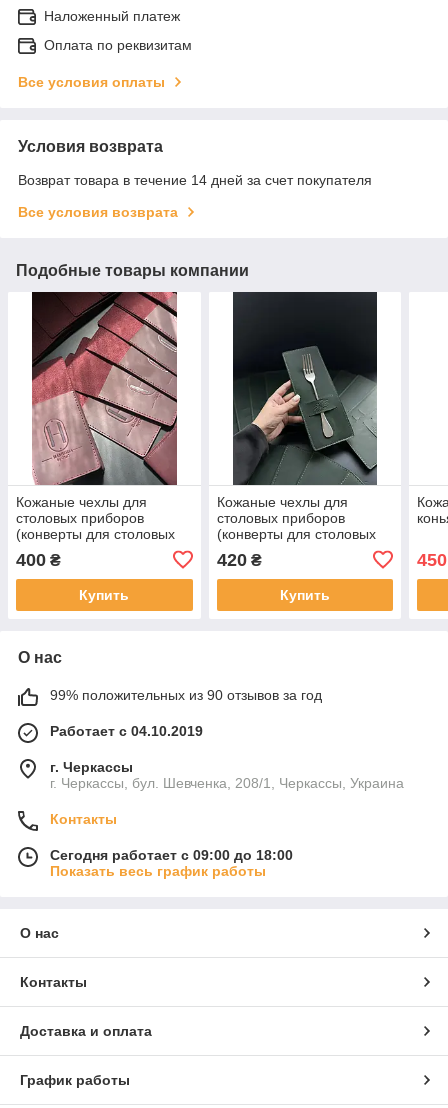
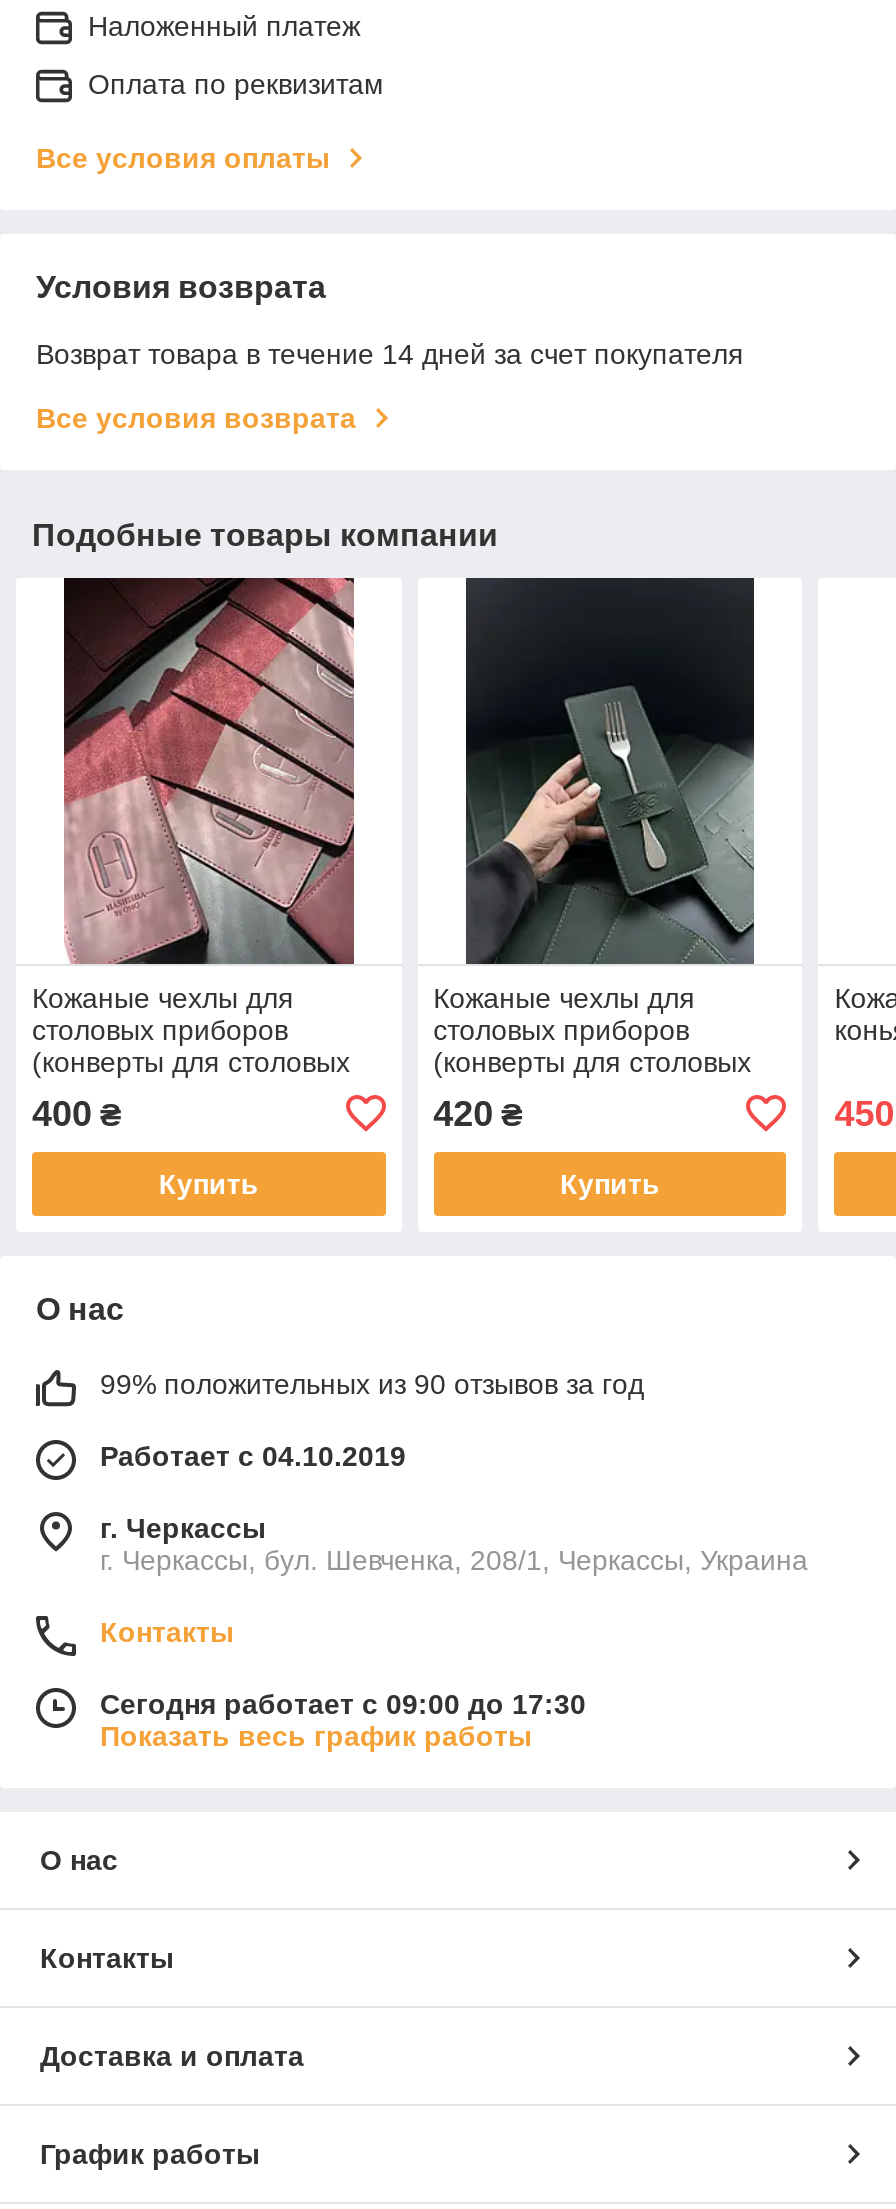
[50,847,293,863] Сегодня работает с 09:00 до 18:00 -> [100,1688,586,1720] Сегодня работает с 09:00 до 17:30

